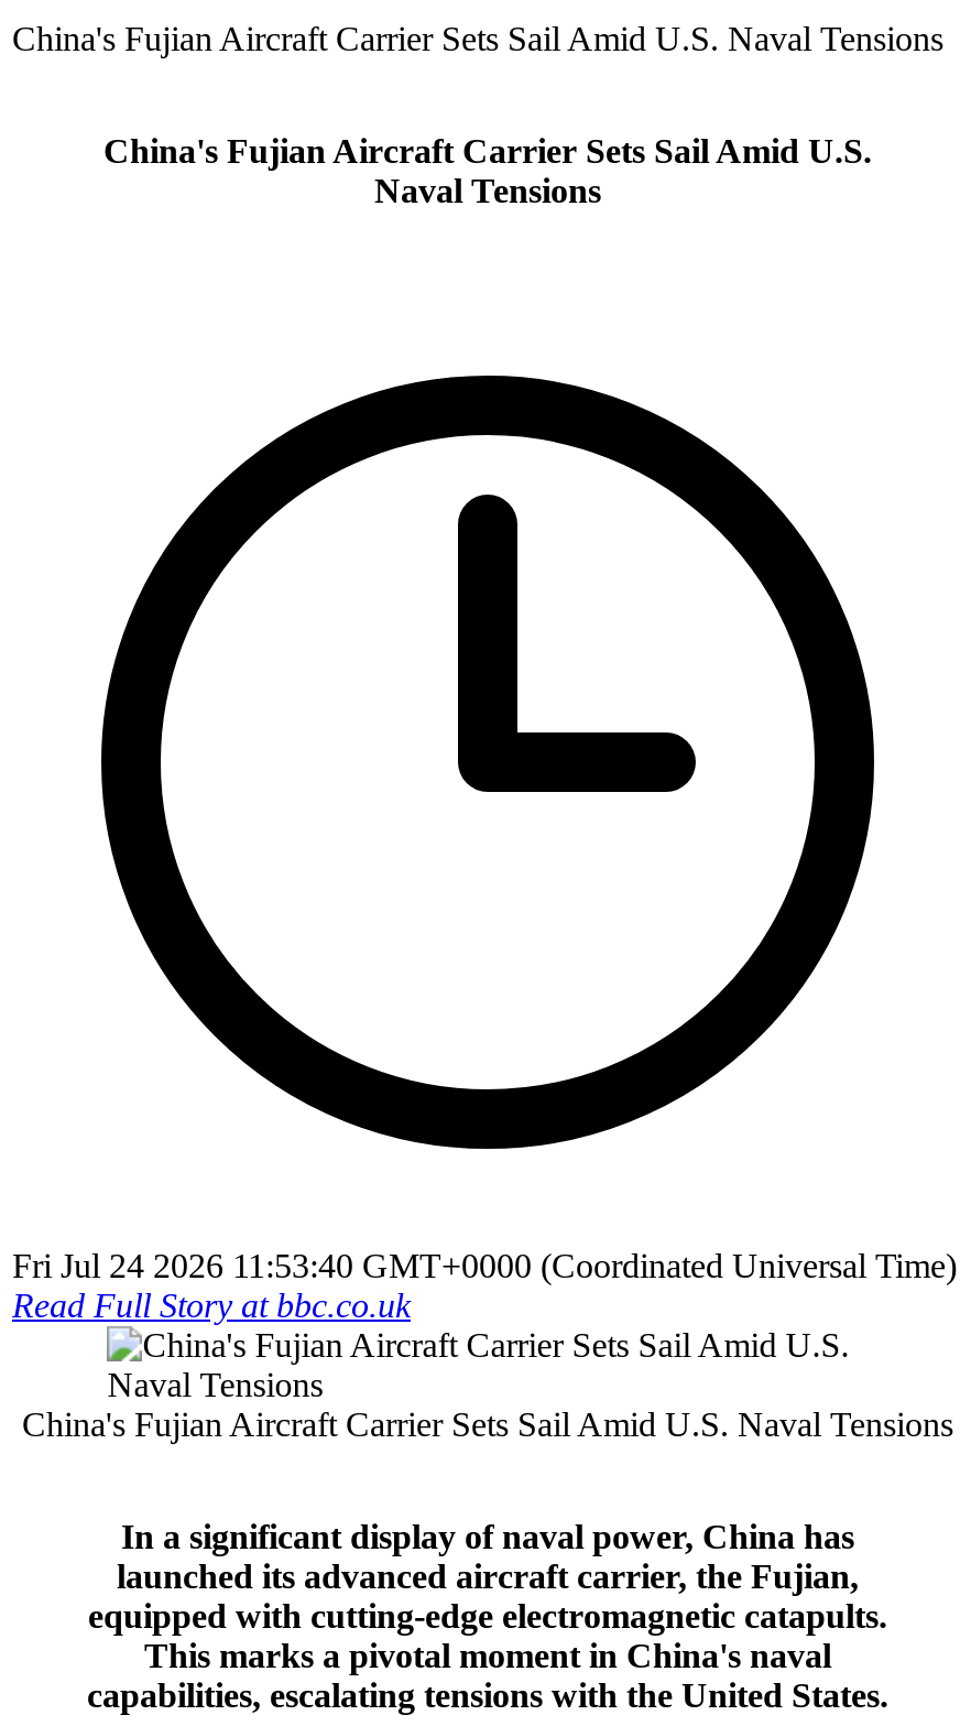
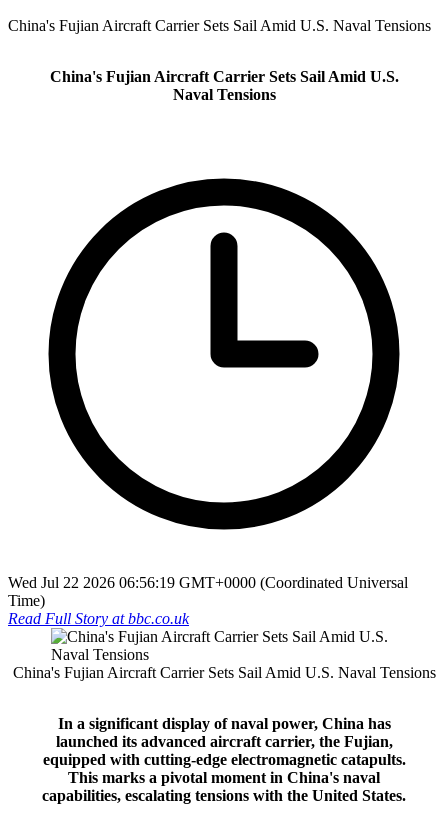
[12,1246,957,1283] Fri Jul 24 2026 11:53:40 GMT+0000 (Coordinated Universal Time) -> [8,573,408,608] Wed Jul 22 2026 06:56:19 GMT+0000 (Coordinated Universal | Time)

